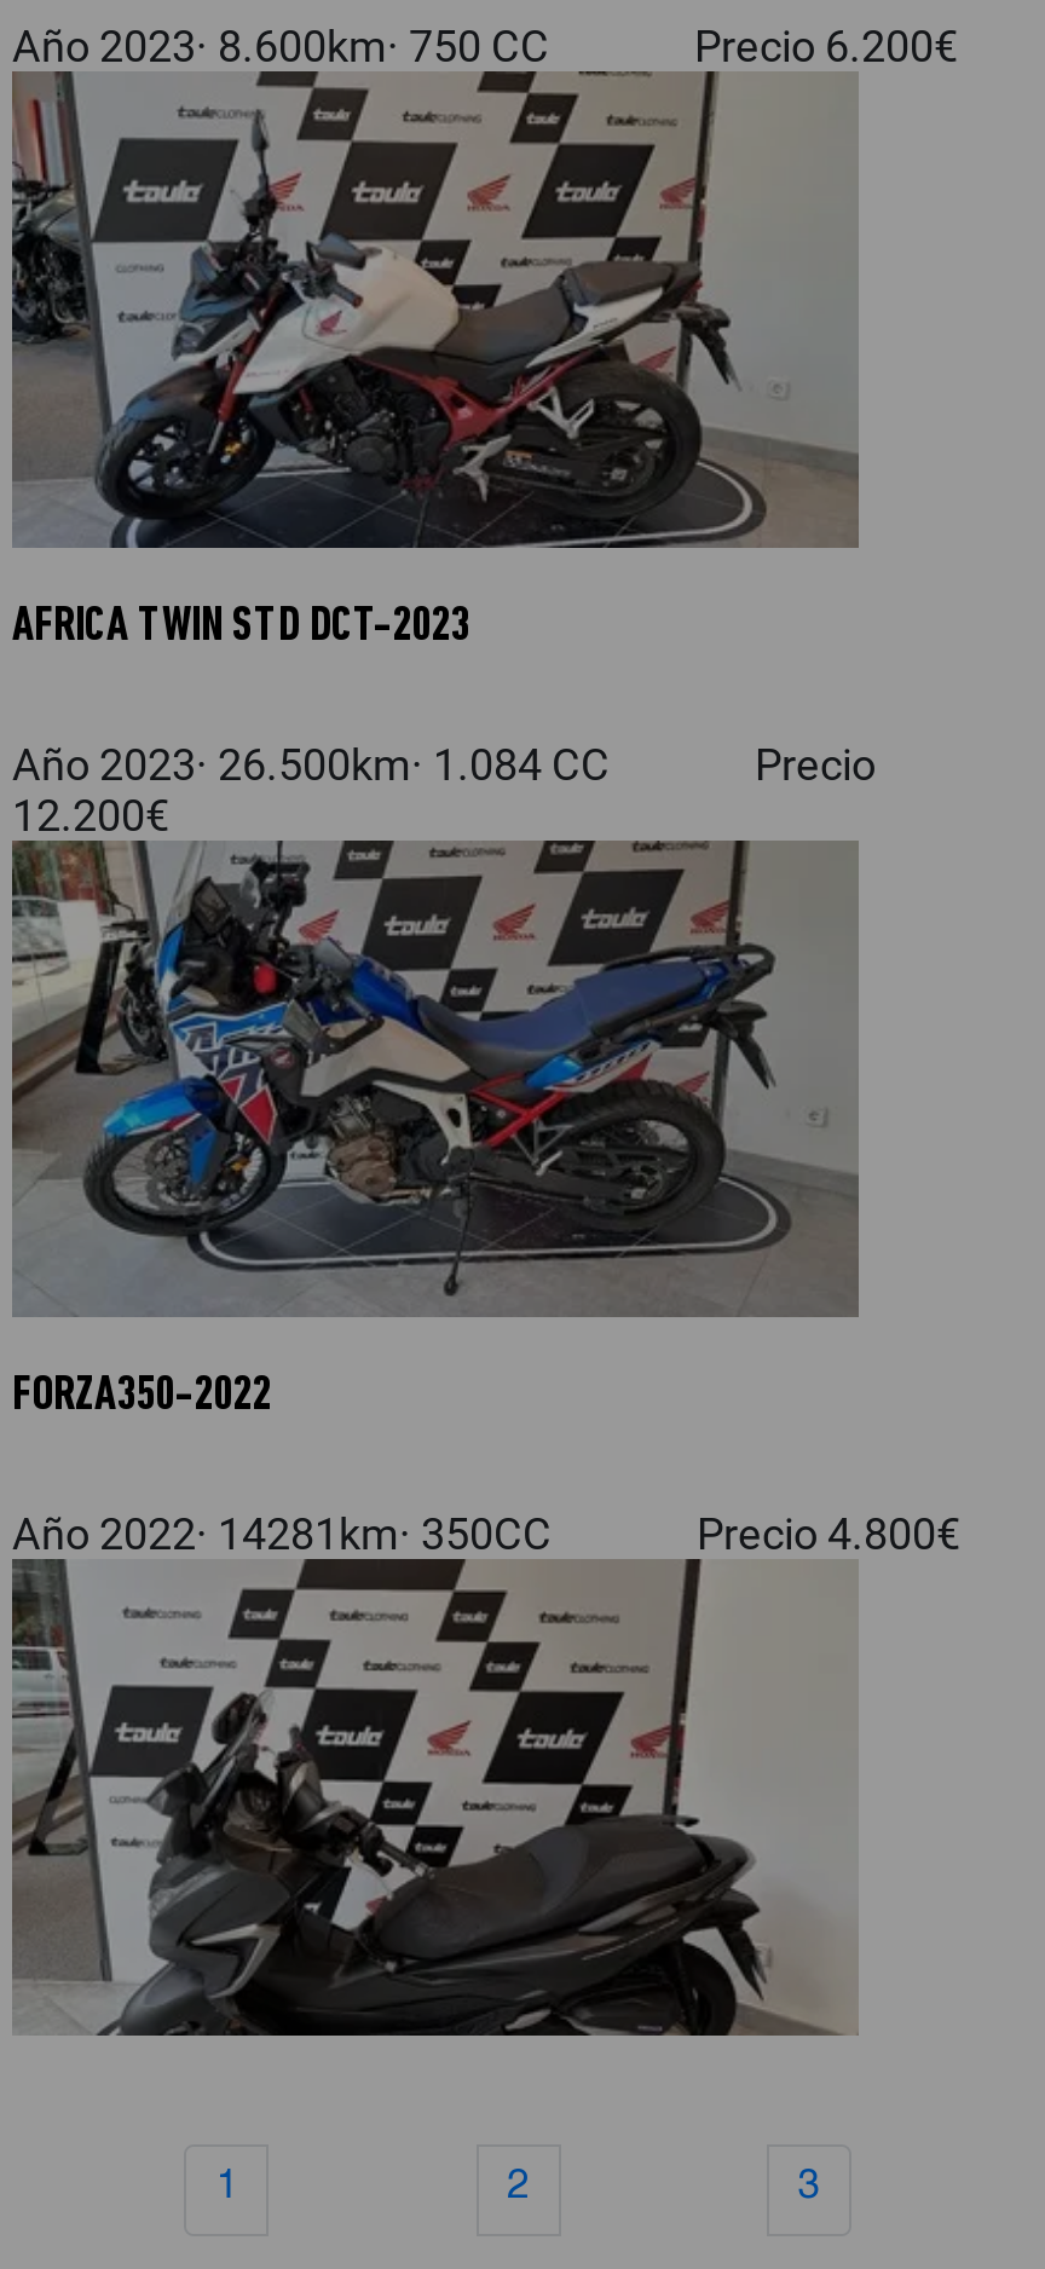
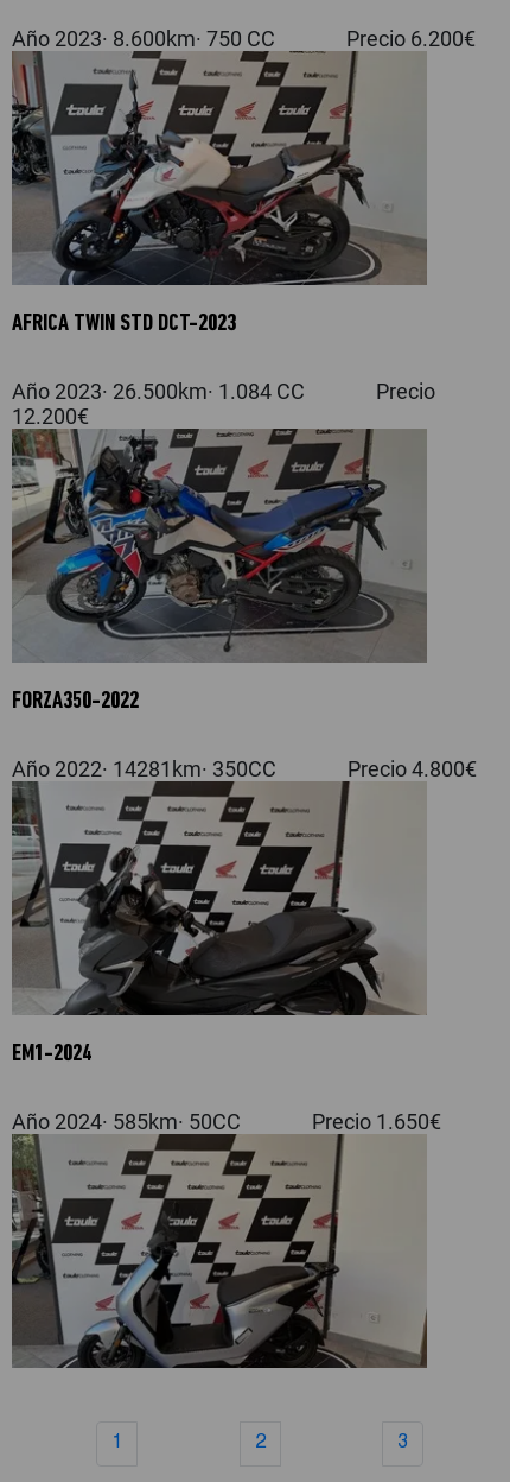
none -> [12,1042,441,1134] EM1-2024 | Año 2024· 585km· 50CC Precio 1.650€
none -> [12,1142,427,1369] [image]

